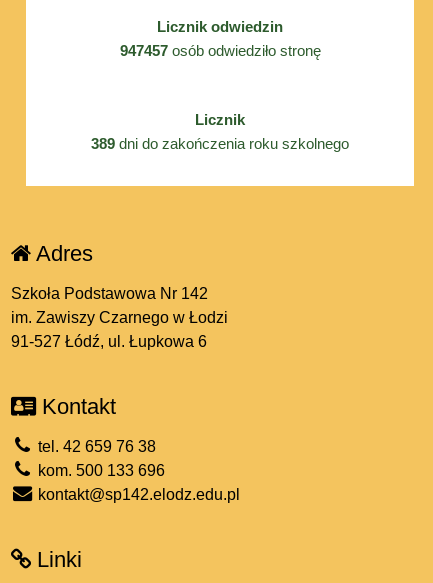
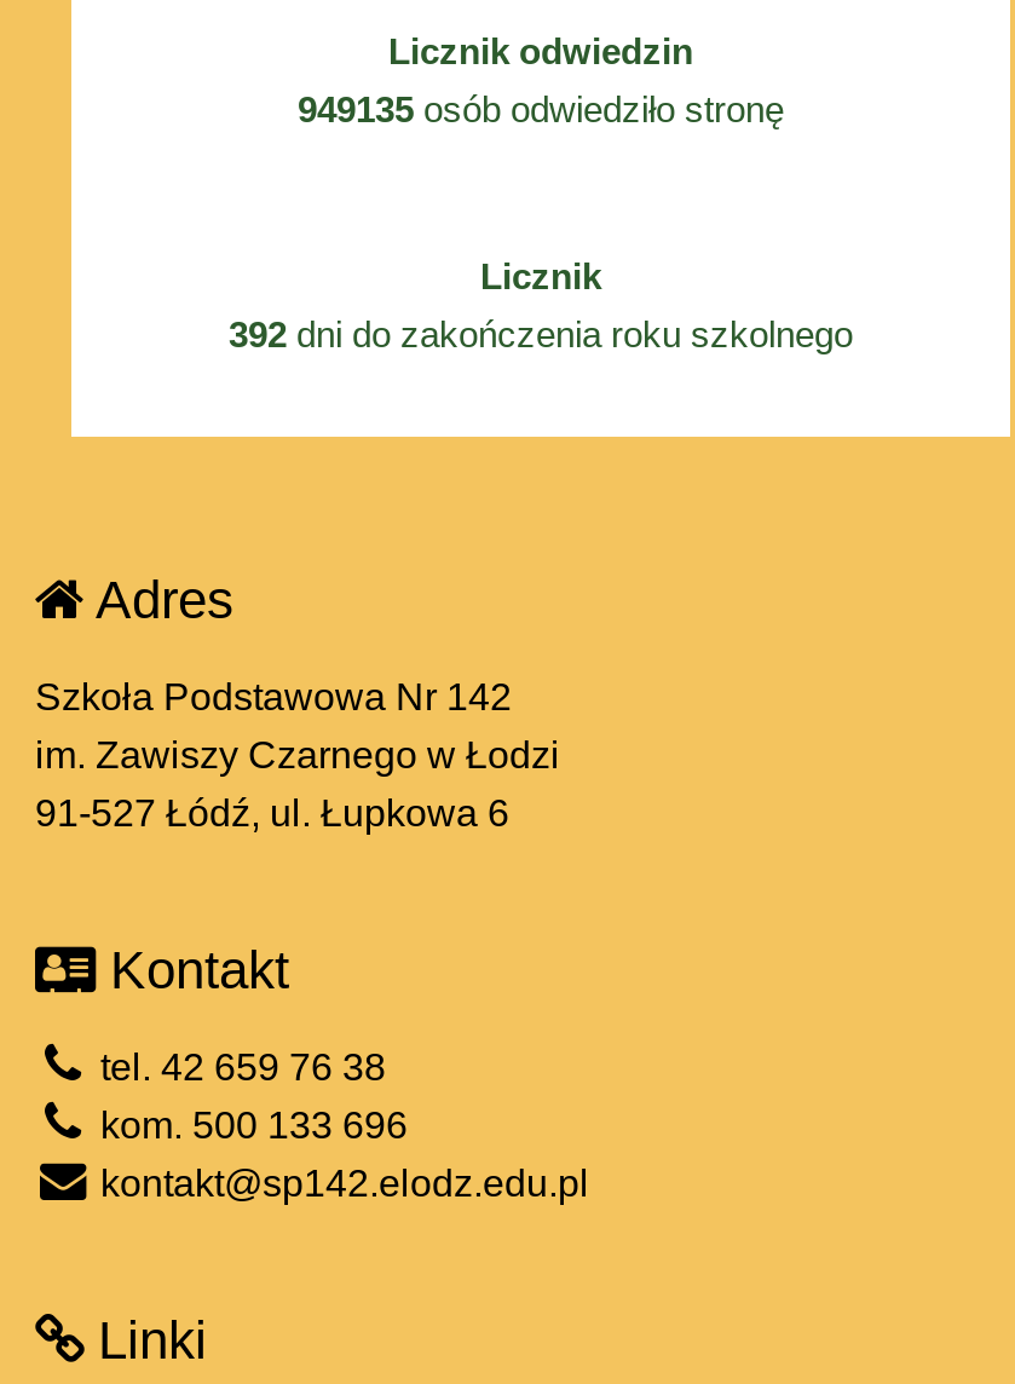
[119,42,320,59] 947457 osób odwiedziło stronę -> [298,88,784,129] 949135 osób odwiedziło stronę
[91,135,349,152] 389 dni do zakończenia roku szkolnego -> [229,313,853,354] 392 dni do zakończenia roku szkolnego

